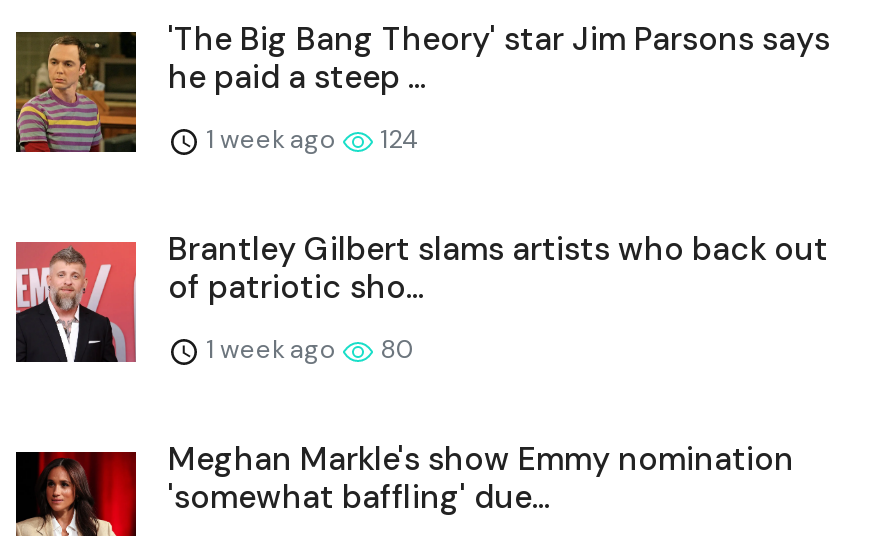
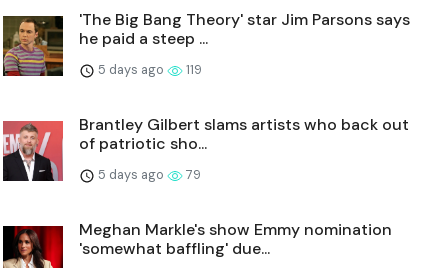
[200,122,342,156] 1 week ago -> [95,61,167,78] 5 days ago
[374,122,420,156] 124 -> [183,61,202,78] 119
[200,332,342,366] 1 week ago -> [95,166,167,183] 5 days ago
[374,332,414,366] 80 -> [183,166,201,183] 79

